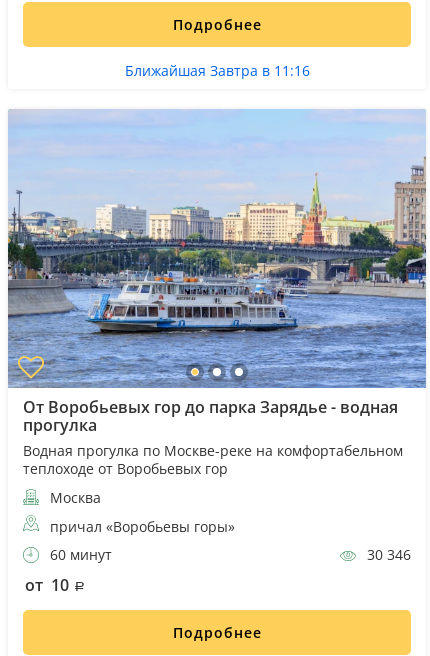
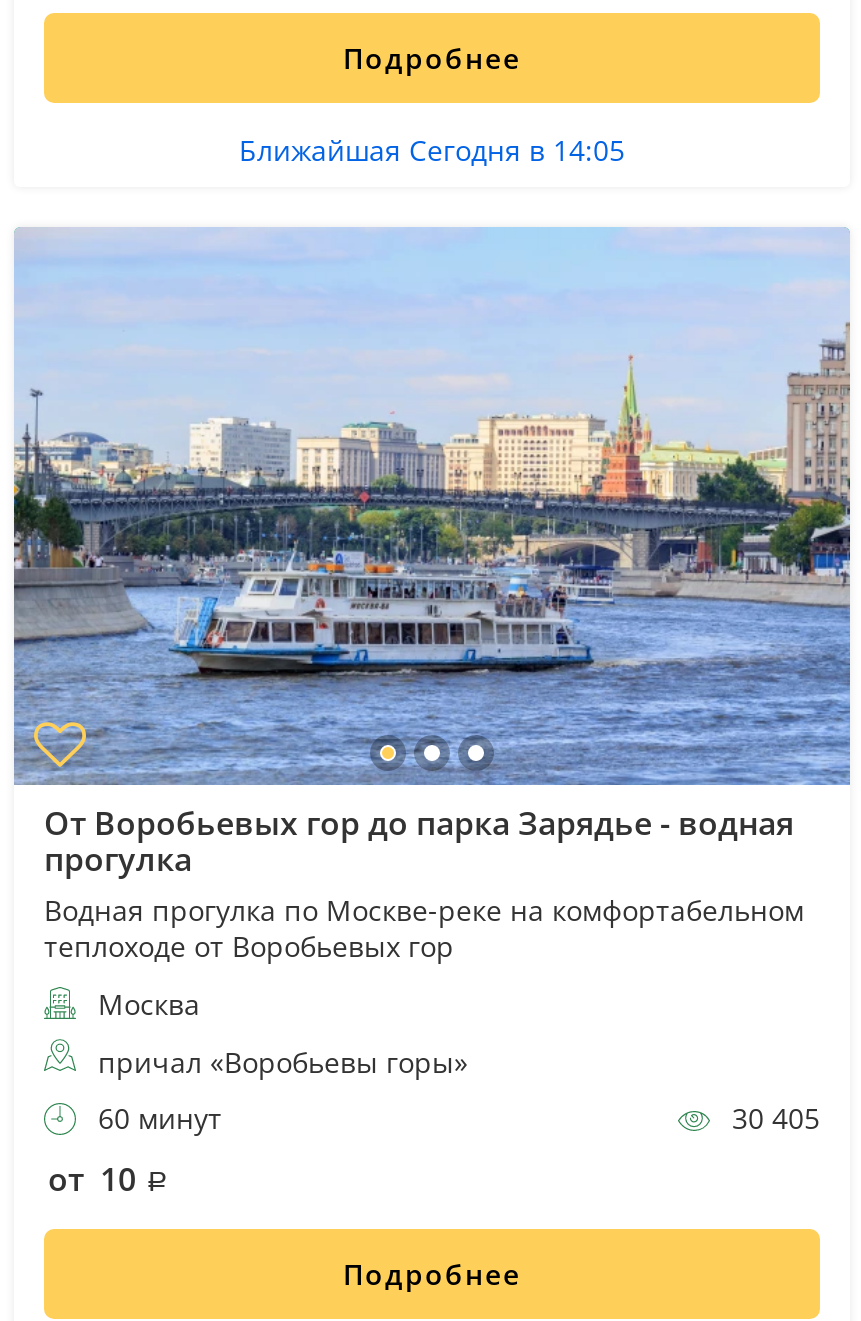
[124,61,309,80] Ближайшая Завтра в 11:16 -> [239,132,625,170] Ближайшая Сегодня в 14:05
[363,545,411,564] 30 346 -> [724,1099,820,1137] 30 405

